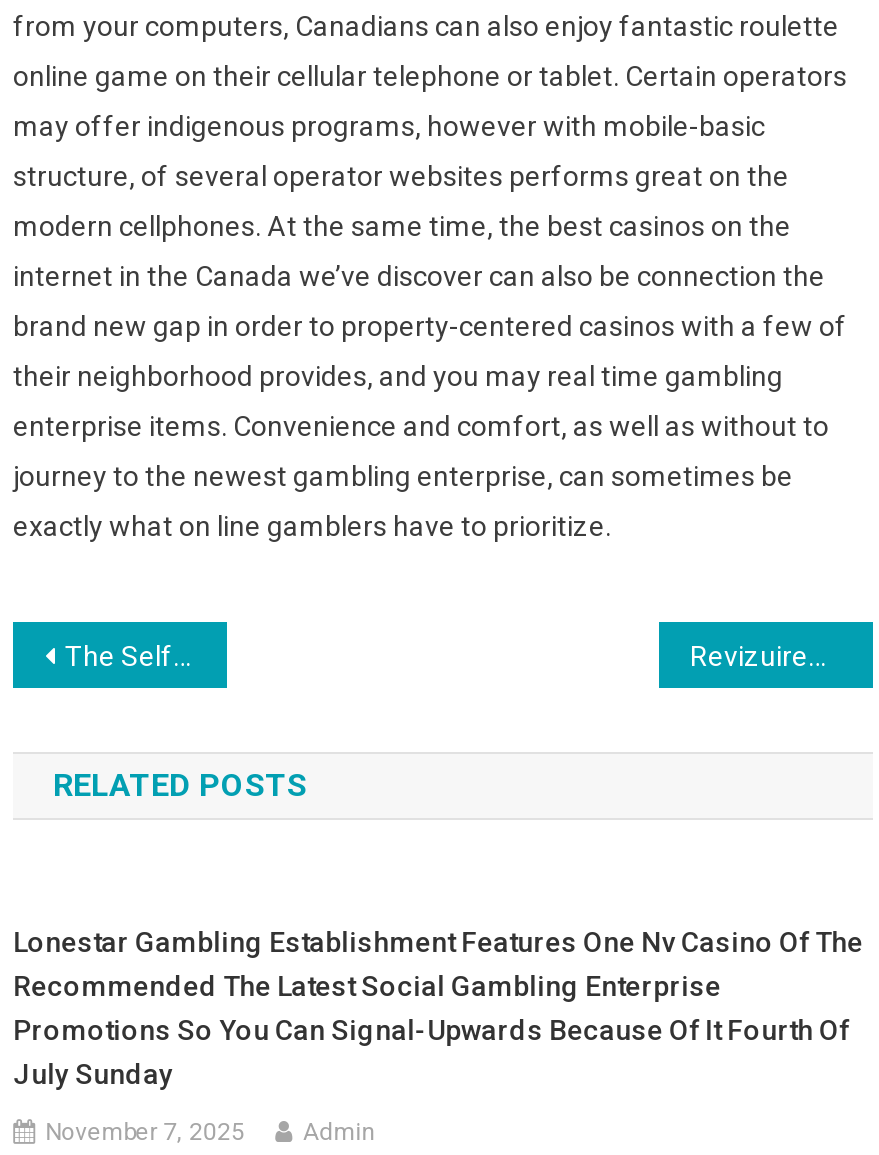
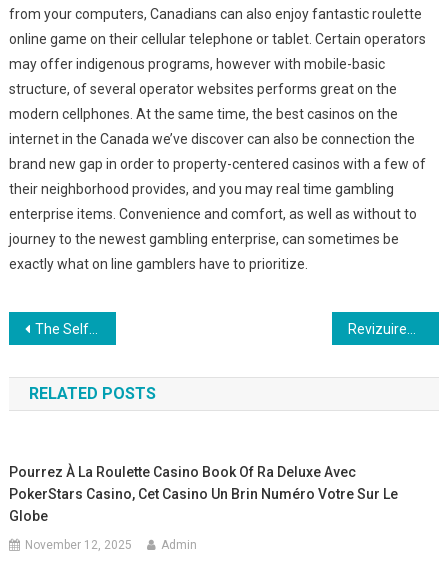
[13,926,863,1090] Lonestar Gambling Establishment Features One Nv Casino Of The | Recommended The Latest Social Gambling Enterprise | Promotions So You Can Signal-Upwards Because Of It Fourth Of | July Sunday -> [9,464,398,524] Pourrez À La Roulette Casino Book Of Ra Deluxe Avec | PokerStars Casino, Cet Casino Un Brin Numéro Votre Sur Le | Globe
[45,1118,245,1146] November 7, 2025 -> [25,538,132,552] November 12, 2025

